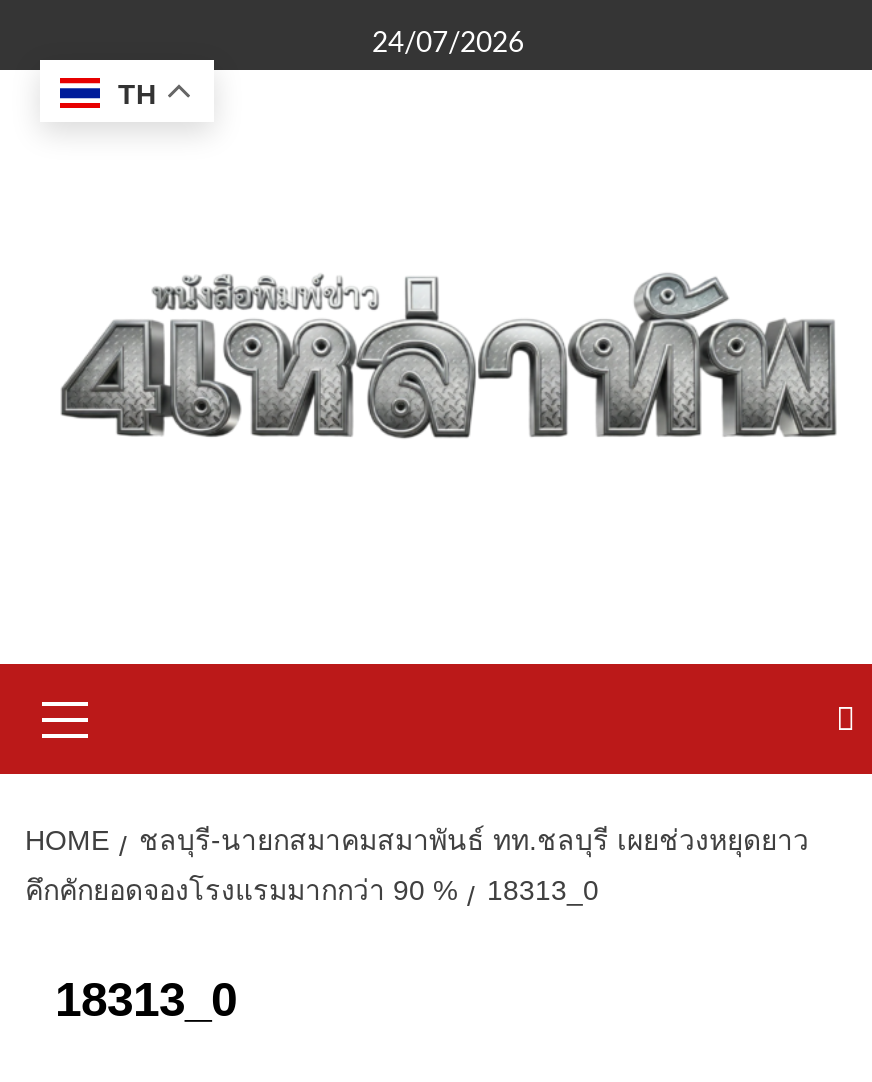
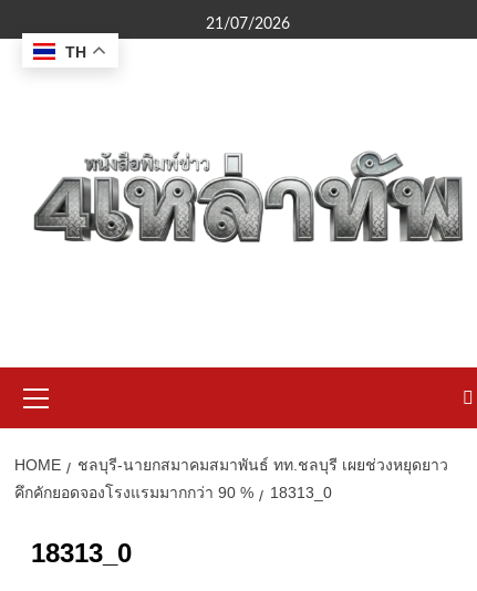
[372,30,524,58] 24/07/2026 -> [206,17,290,32] 21/07/2026

